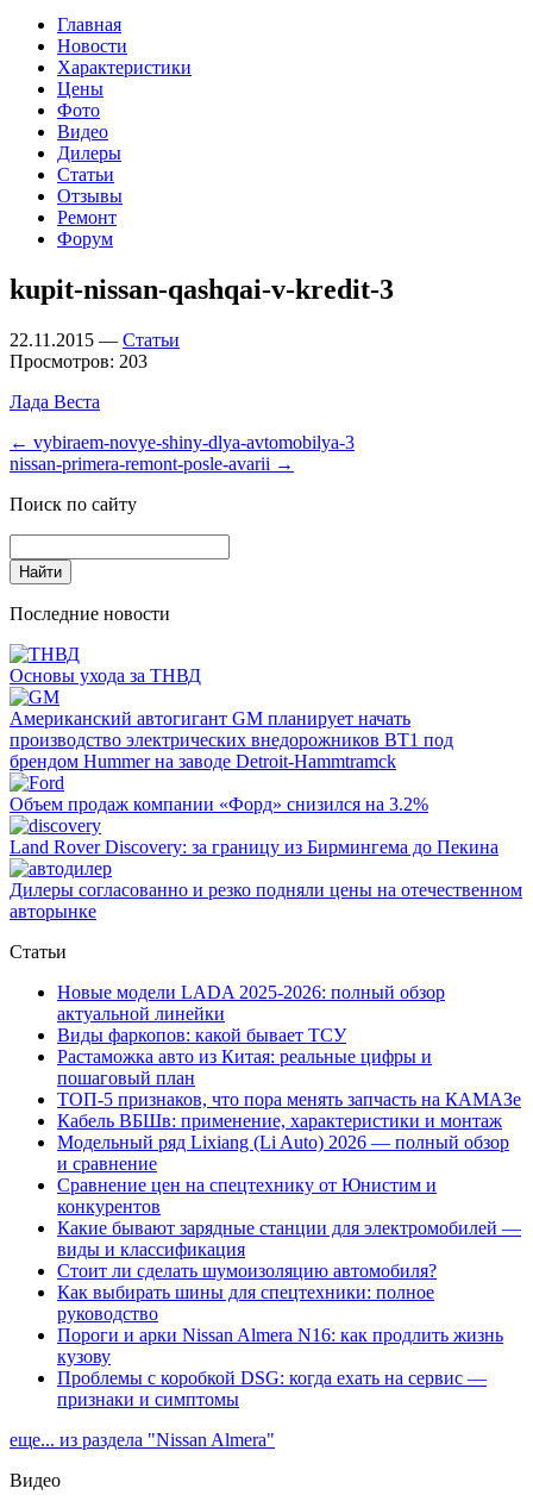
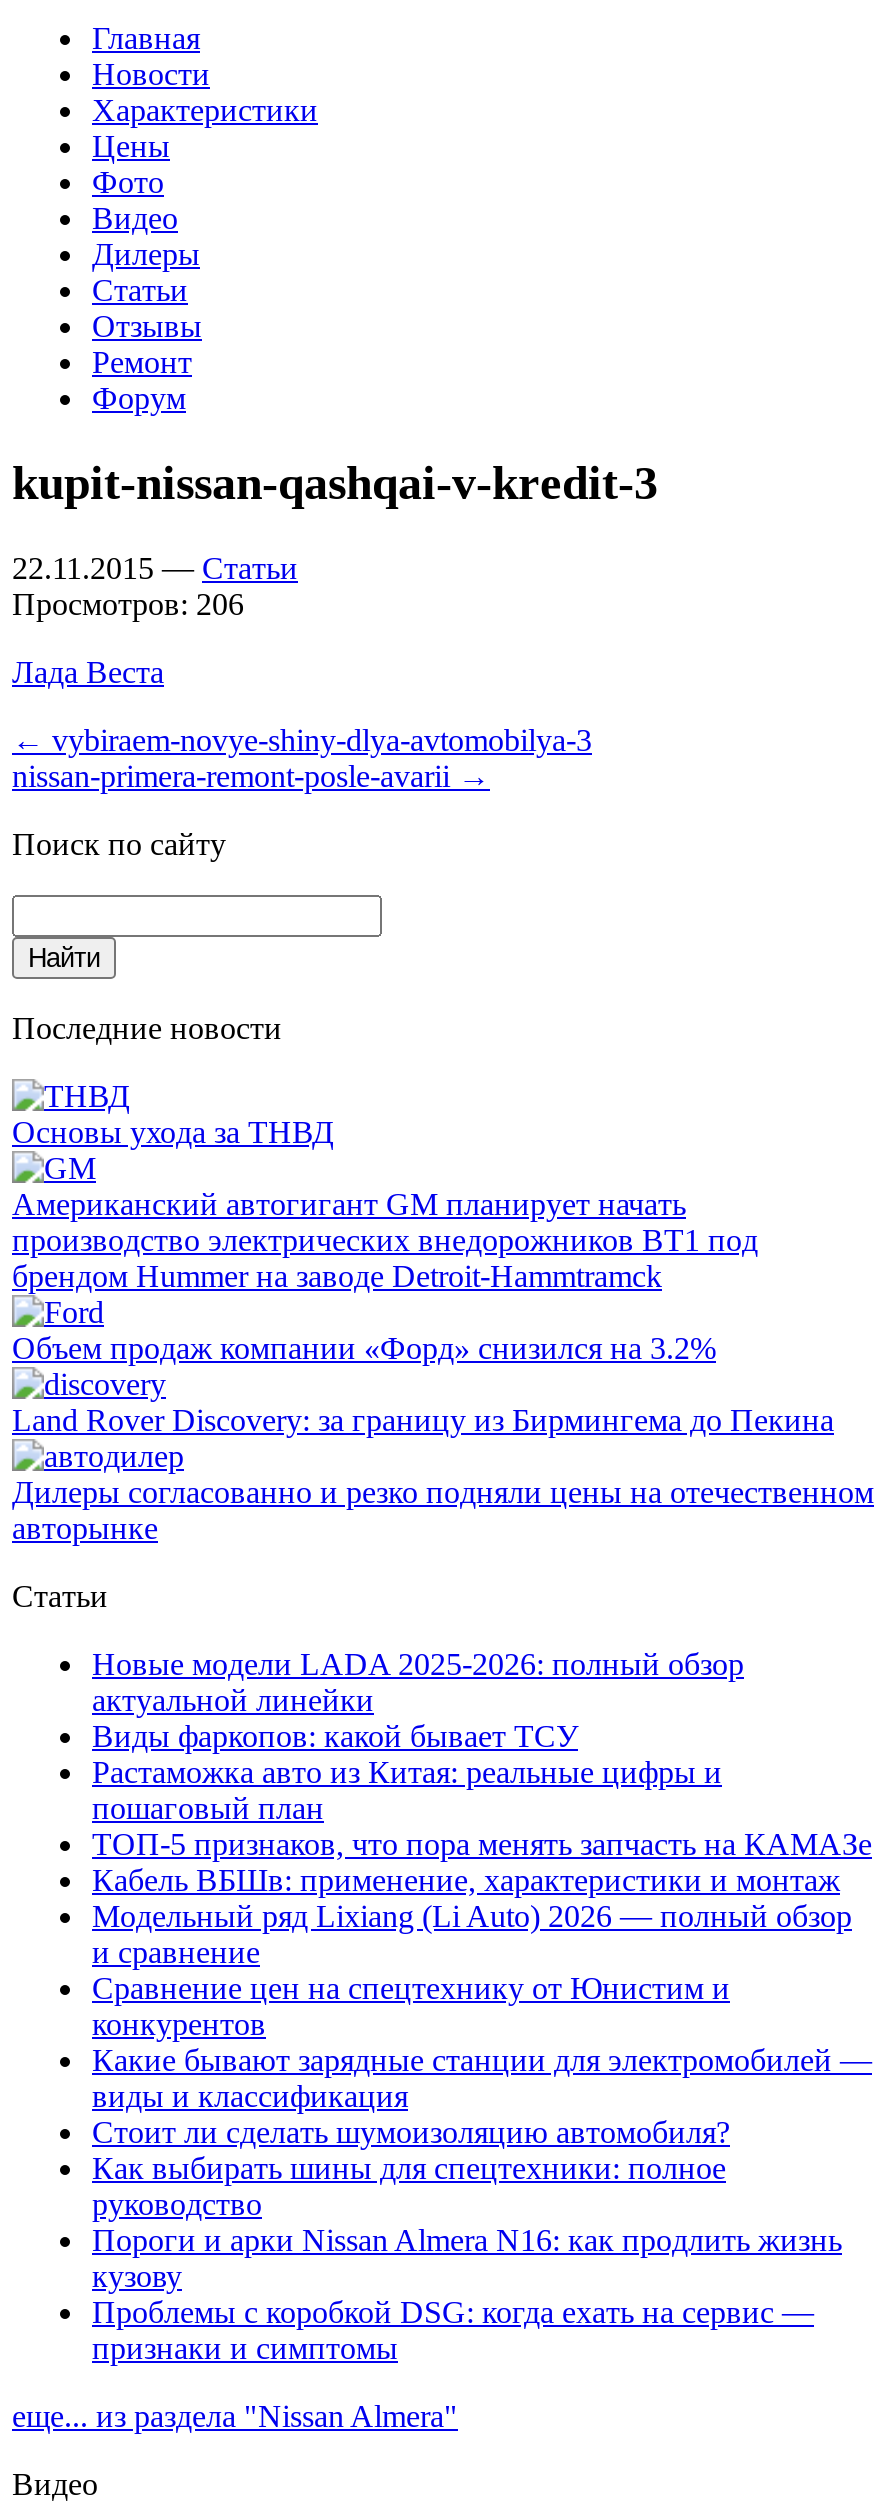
[10,351,148,371] Просмотров: 203 -> [12,587,244,621] Просмотров: 206

